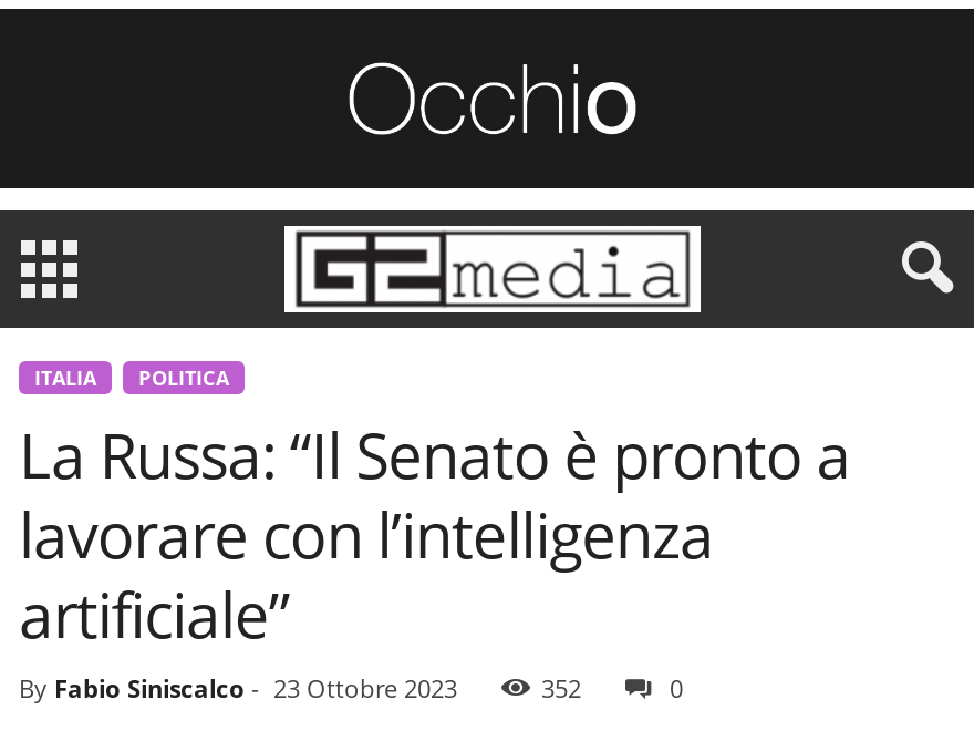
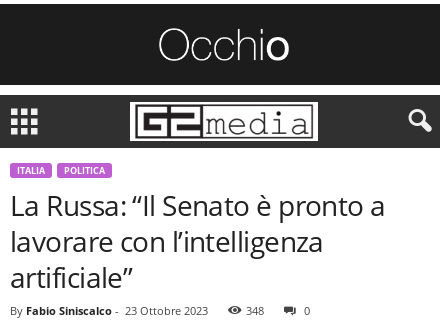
[541,671,581,704] 352 -> [246,303,264,318] 348

